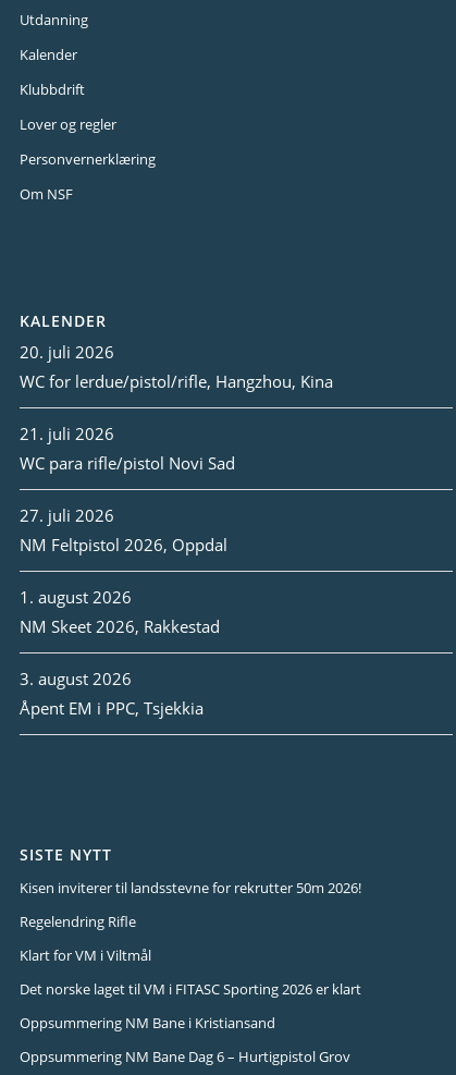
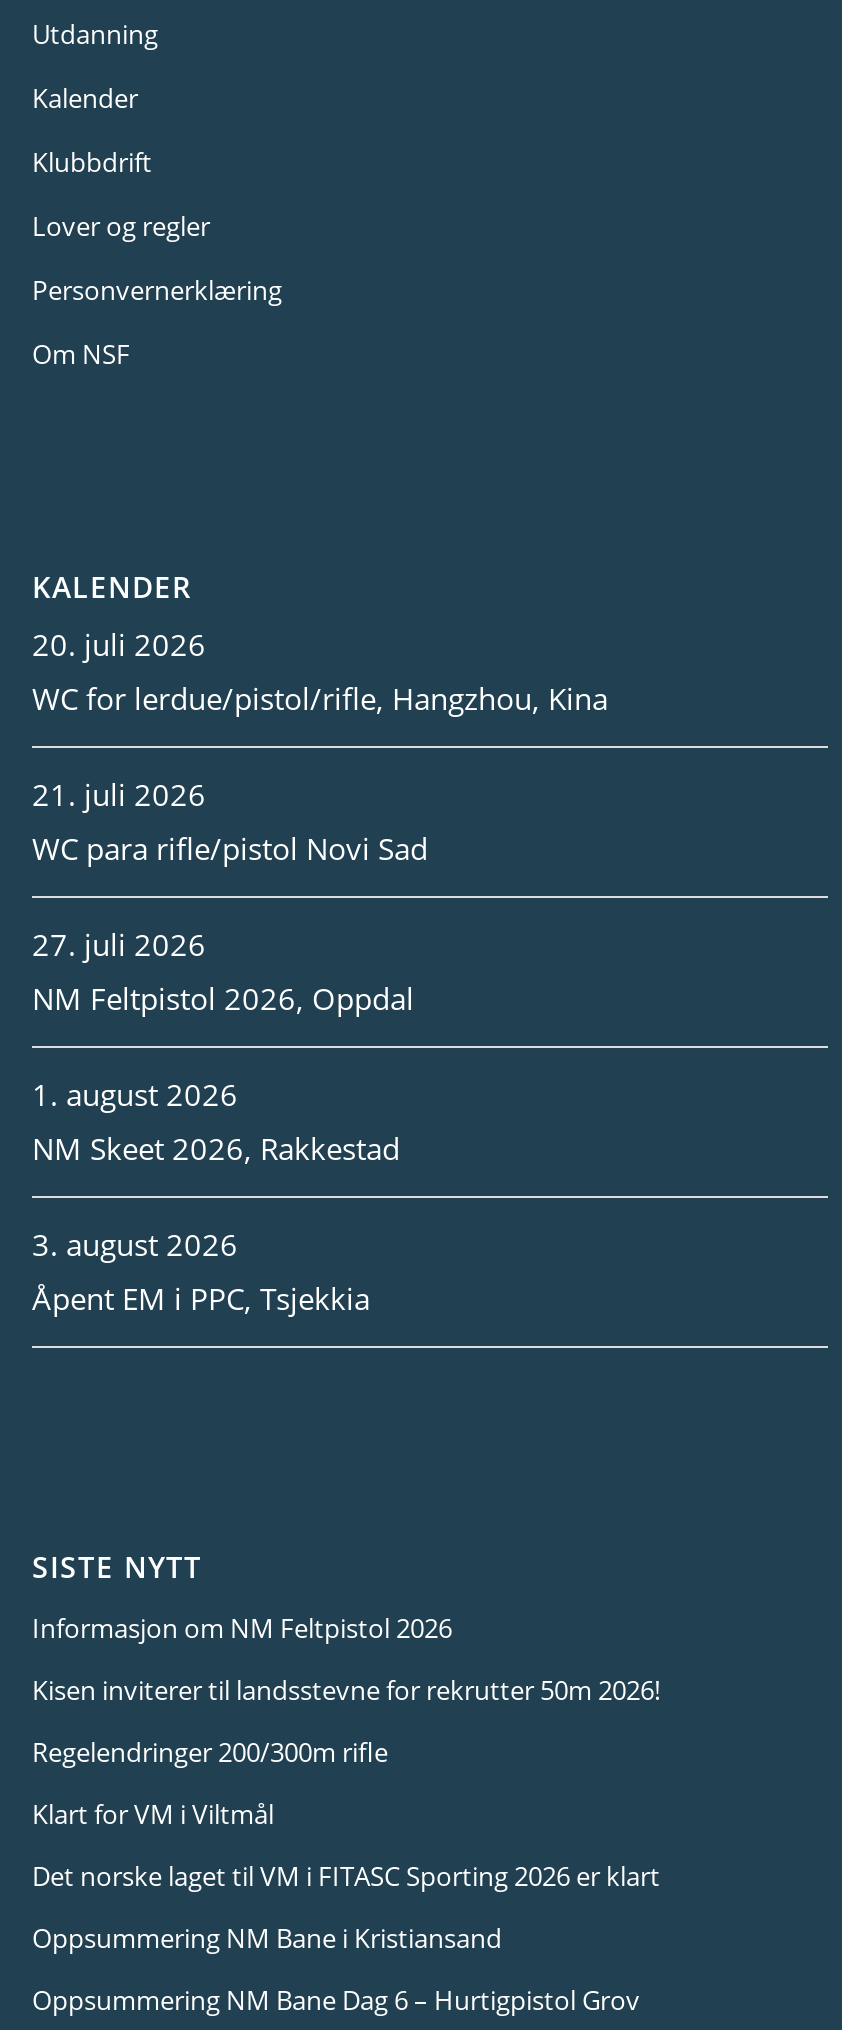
none -> [32,1611,452,1647] Informasjon om NM Feltpistol 2026
[20,912,136,932] Regelendring Rifle -> [32,1735,388,1771] Regelendringer 200/300m rifle

